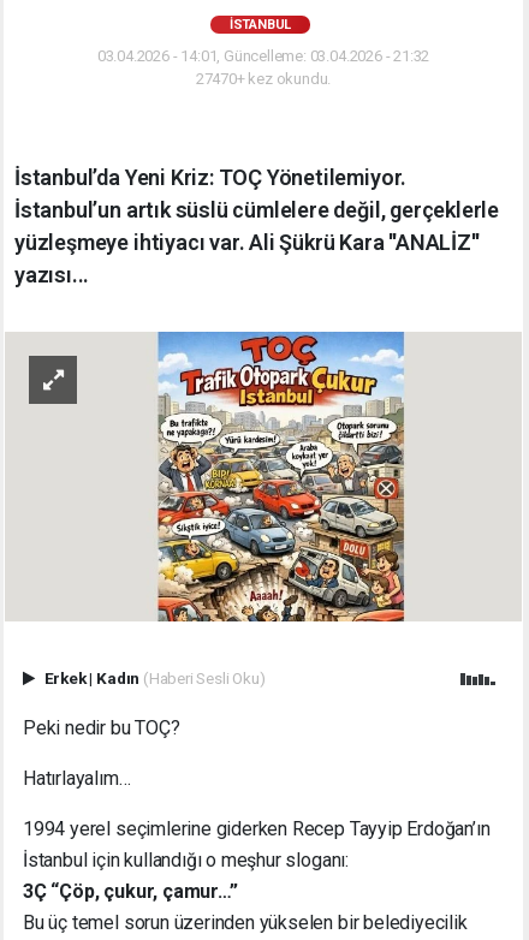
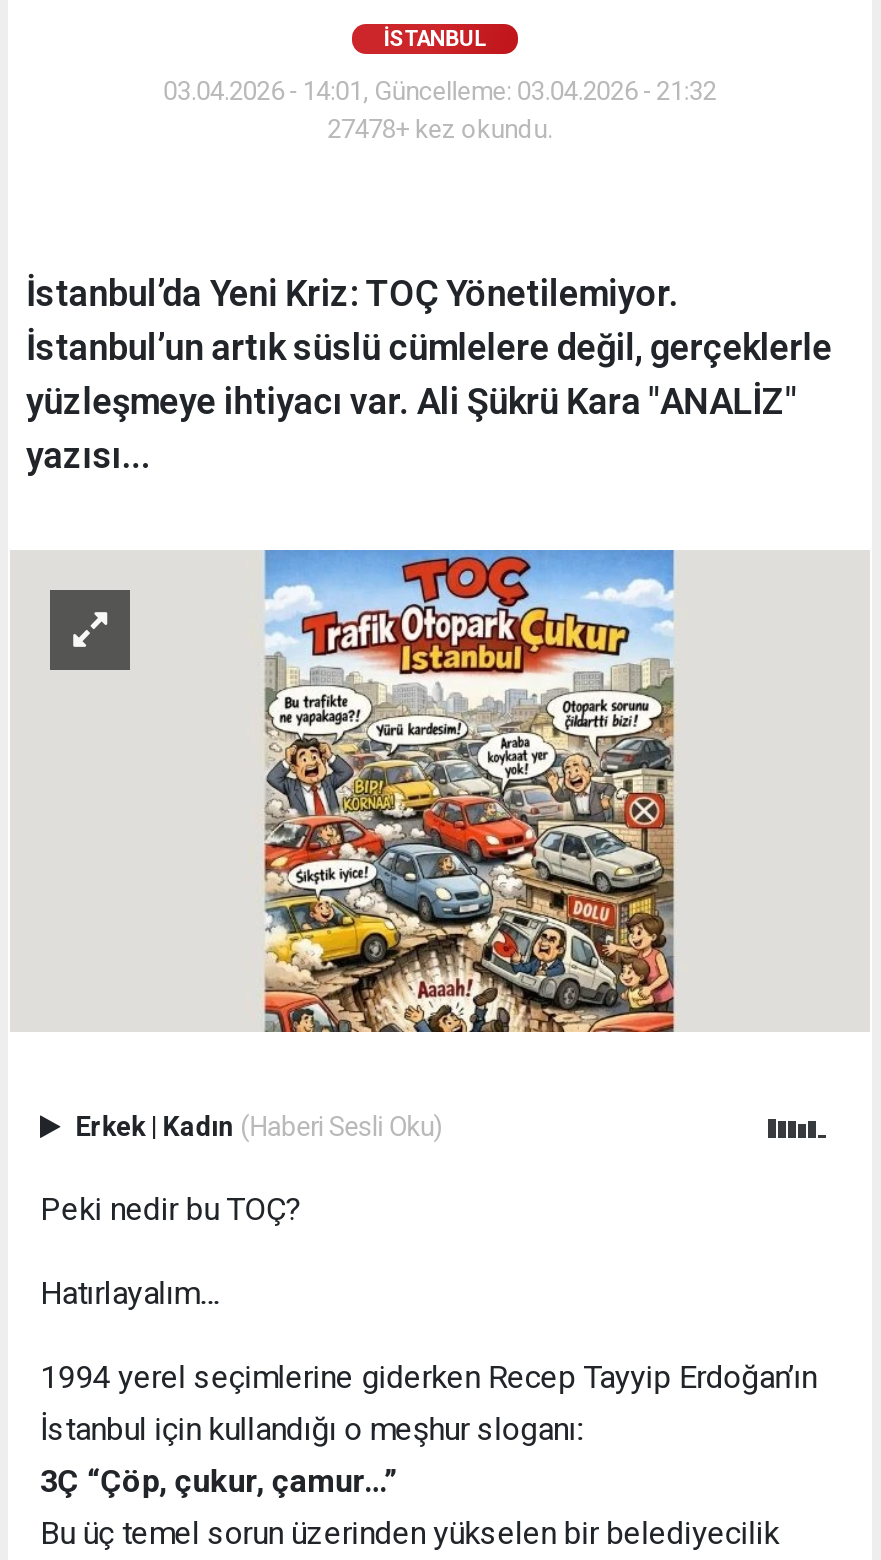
[196,69,331,87] 27470+ kez okundu. -> [327,113,553,143] 27478+ kez okundu.

